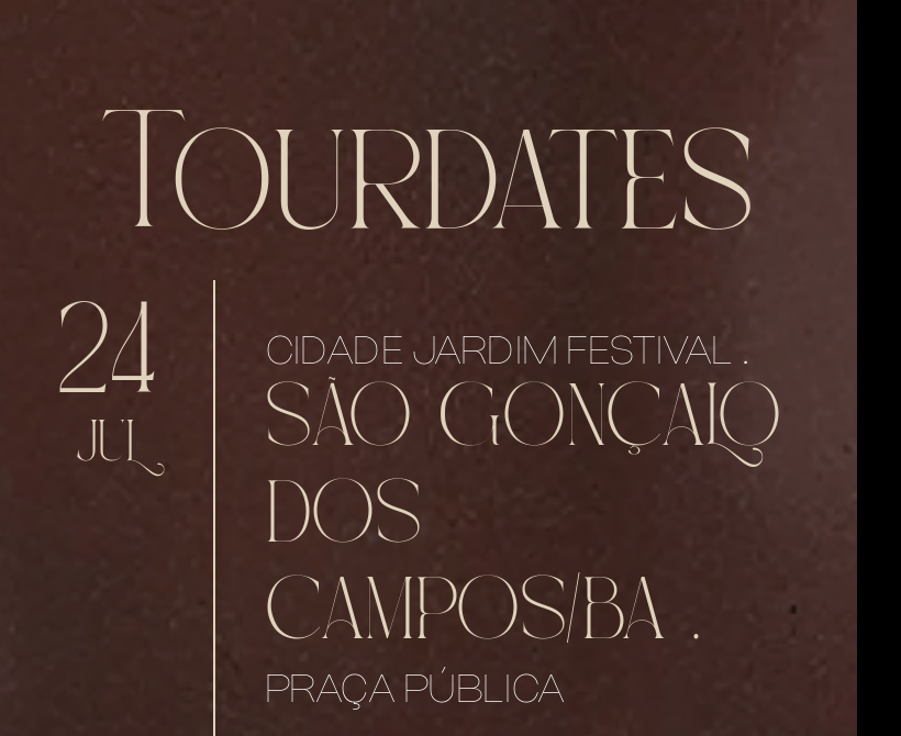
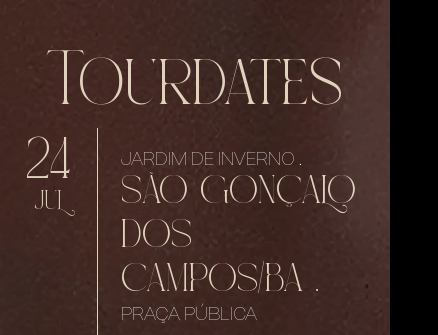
[265,326,749,372] CIDADE JARDIM FESTIVAL . -> [121,148,302,169] JARDIM DE INVERNO .

